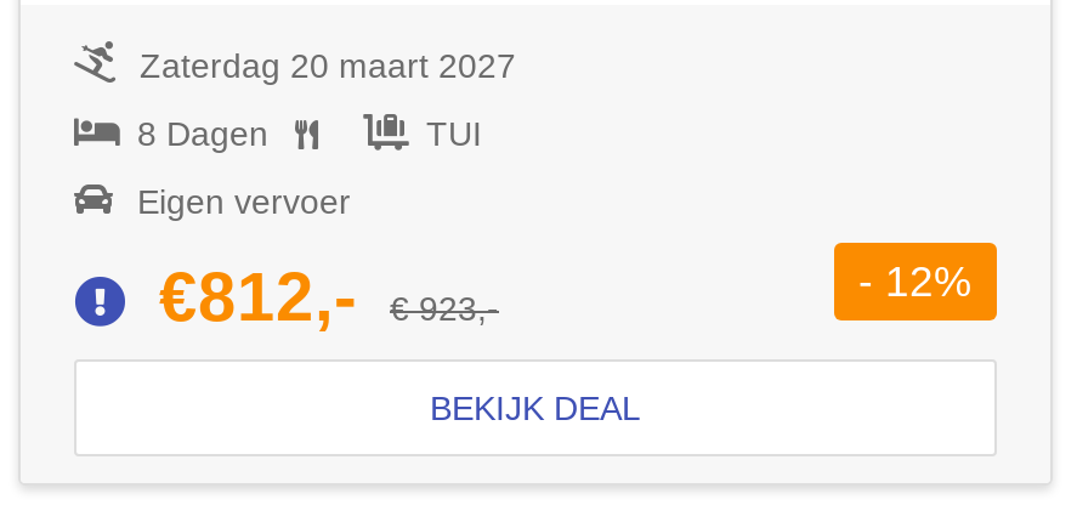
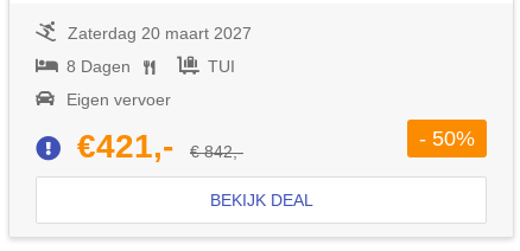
[159,260,356,335] €812,- -> [77,128,173,165] €421,-
[858,257,973,306] - 12% -> [419,127,475,150] - 50%
[390,289,499,328] € 923,- -> [190,142,243,161] € 842,-

